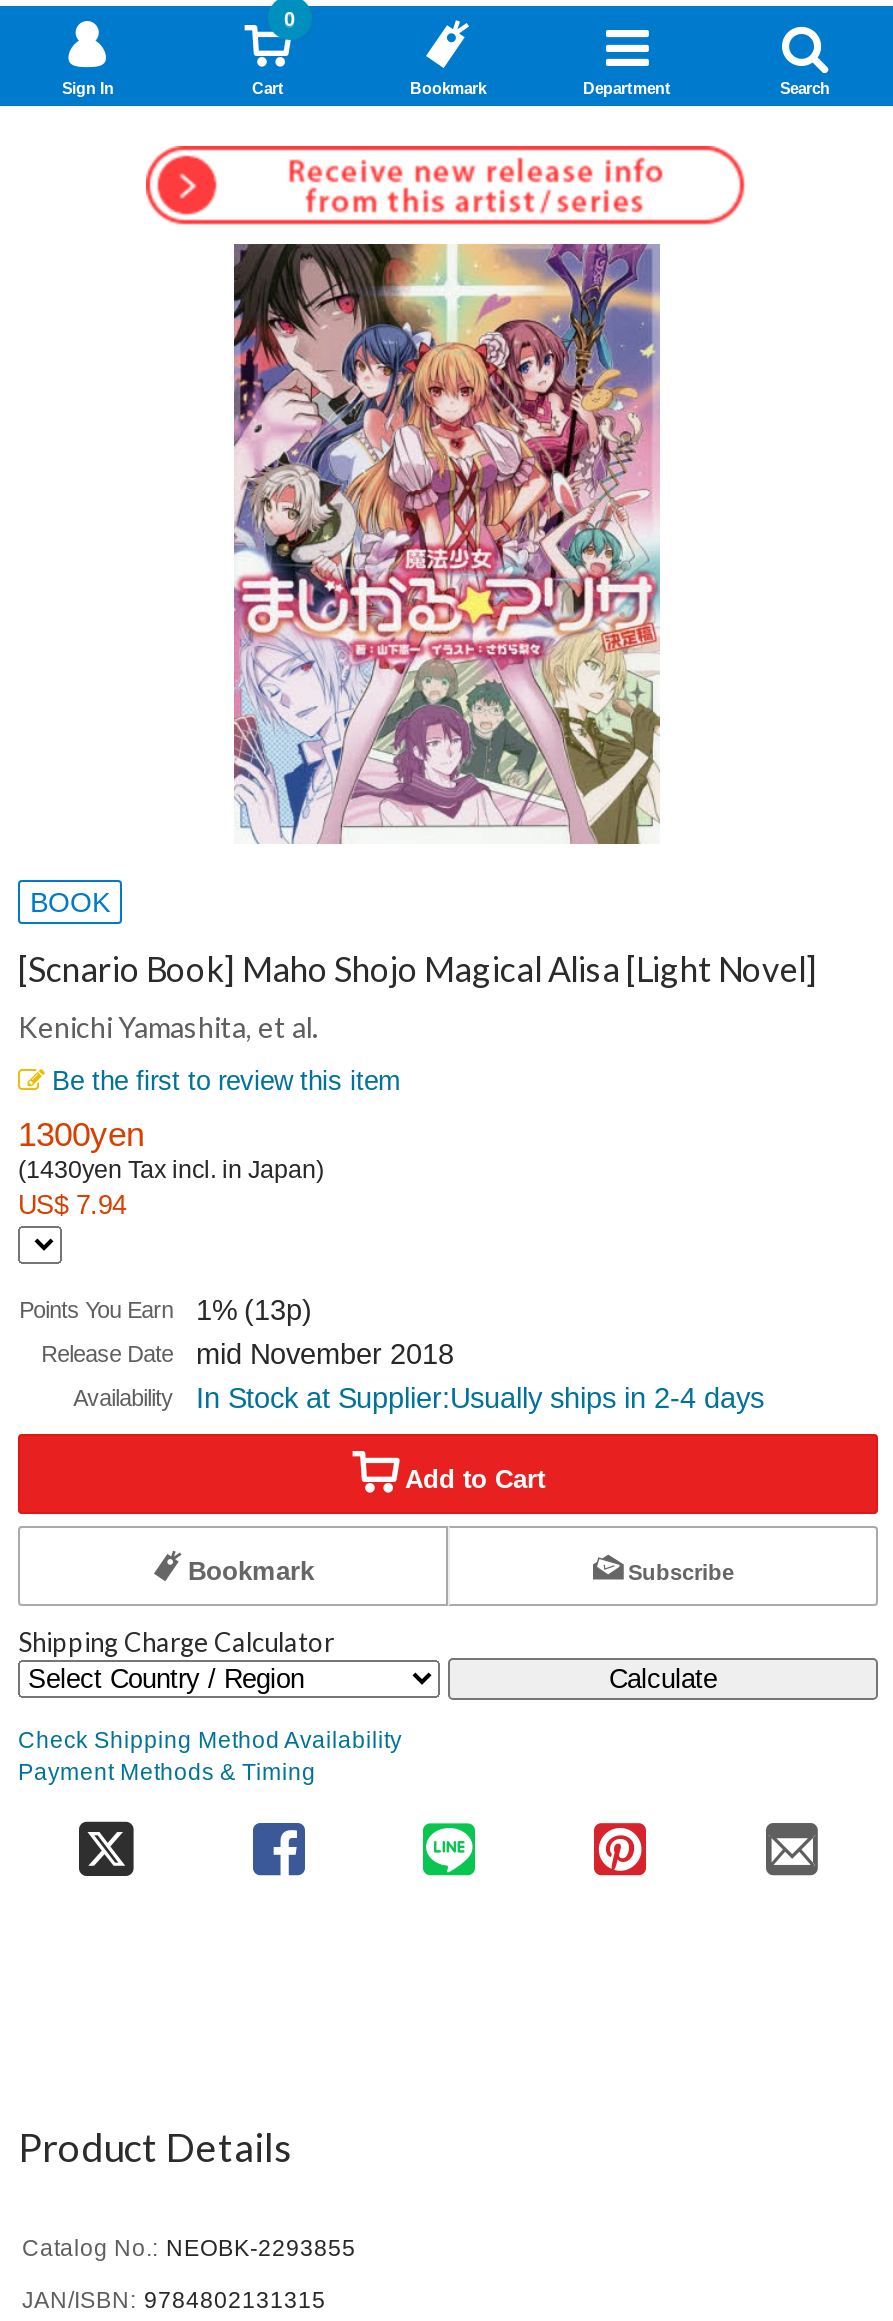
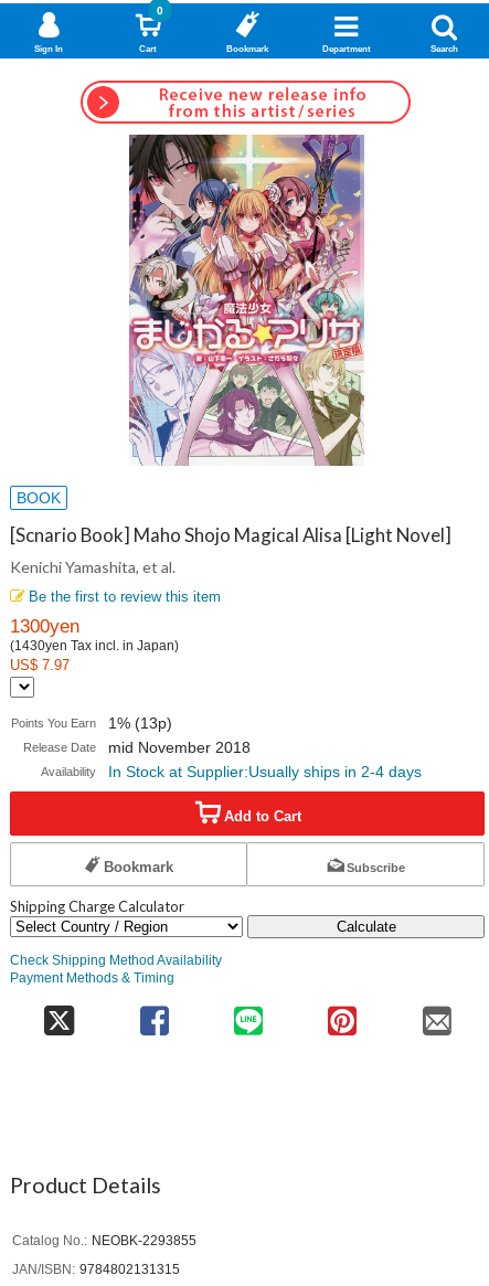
[18,1189,126,1219] US$ 7.94 -> [10,656,70,673] US$ 7.97

